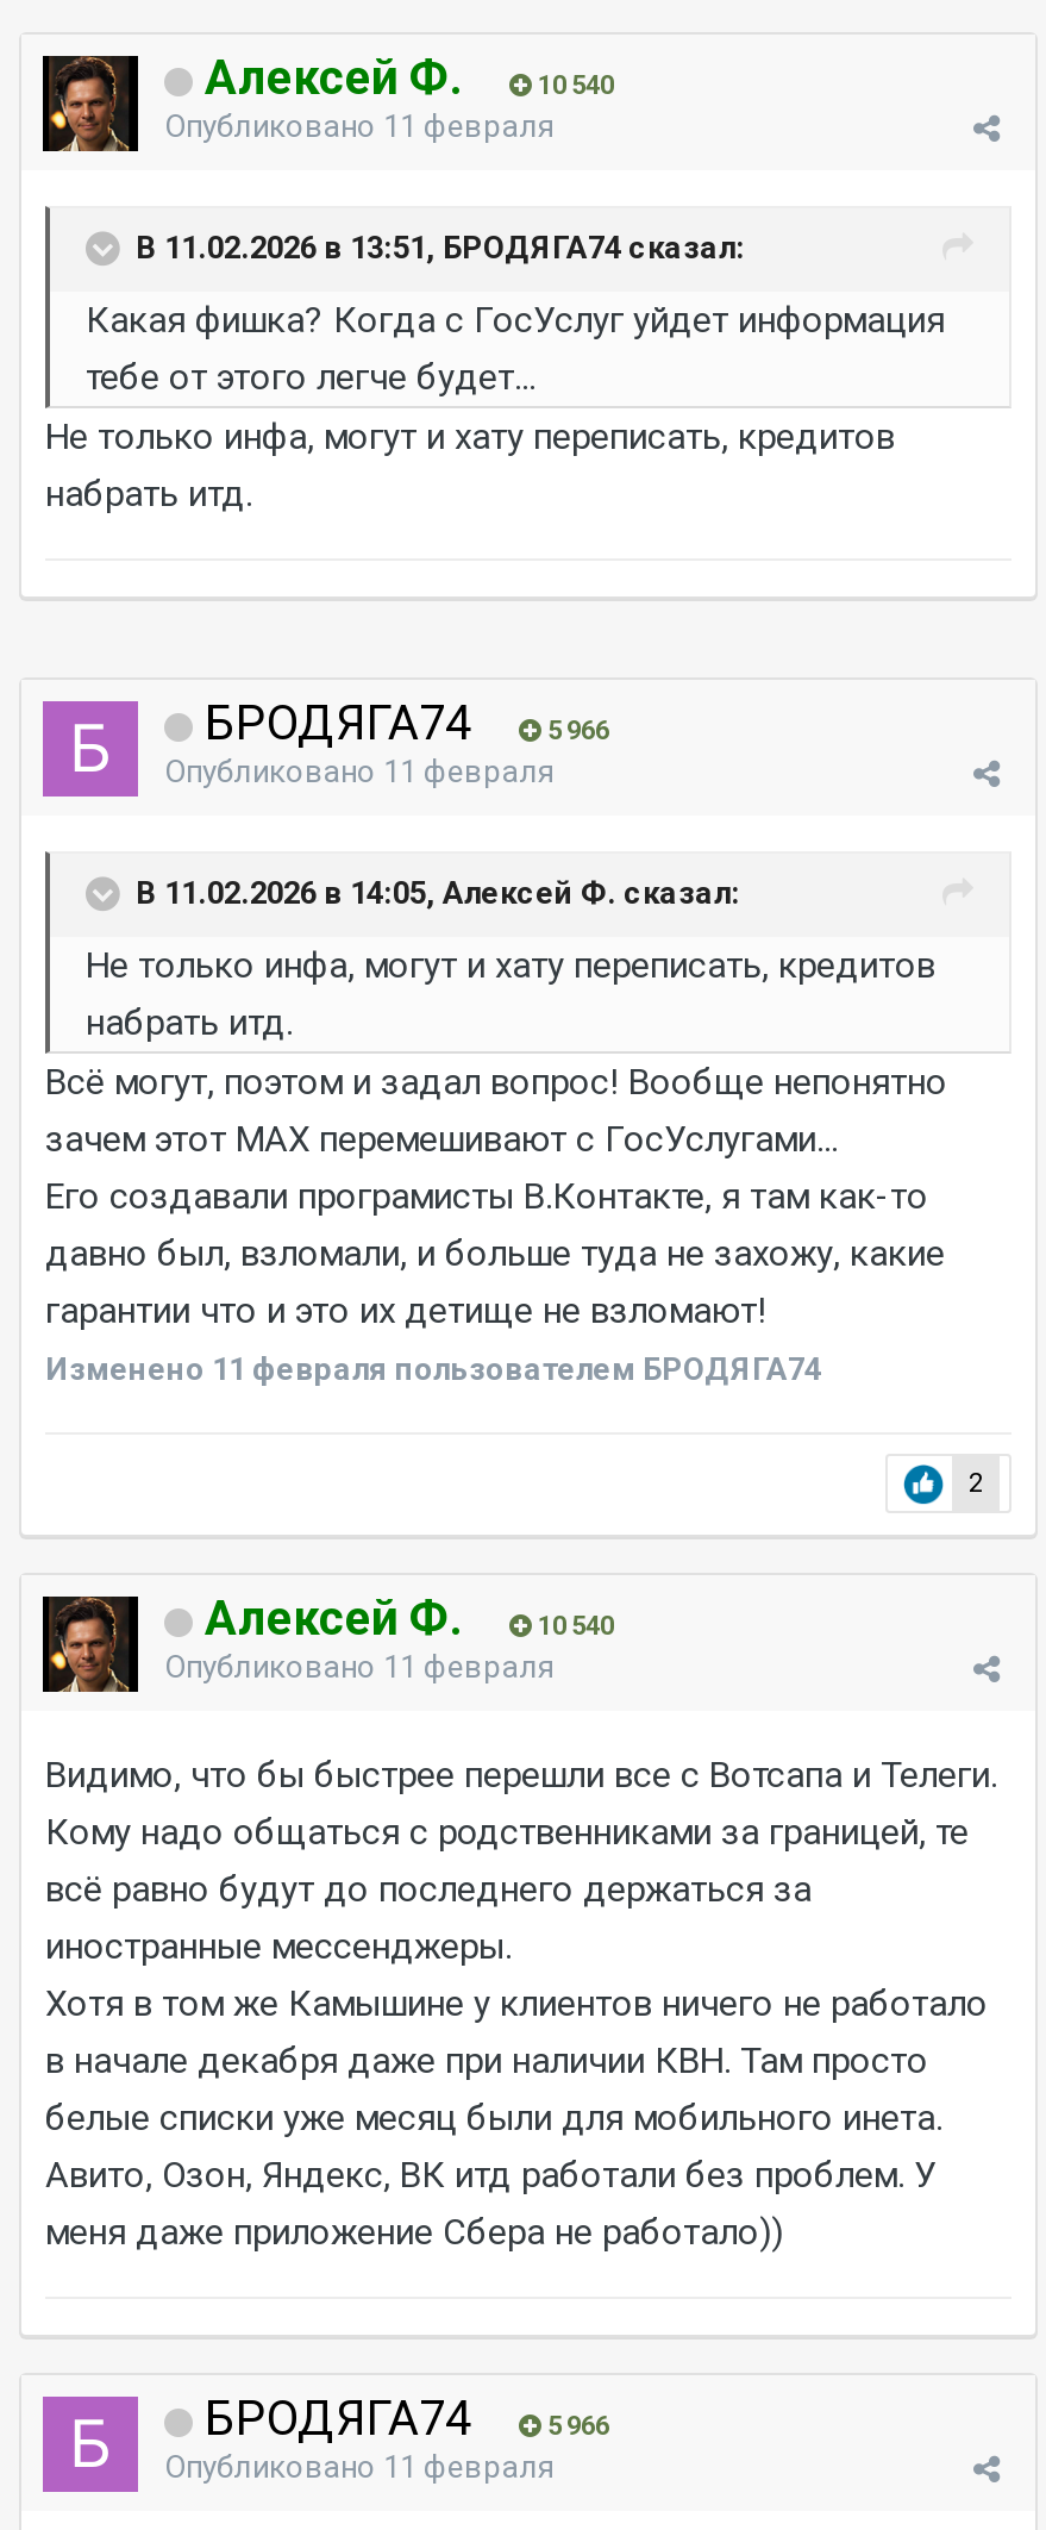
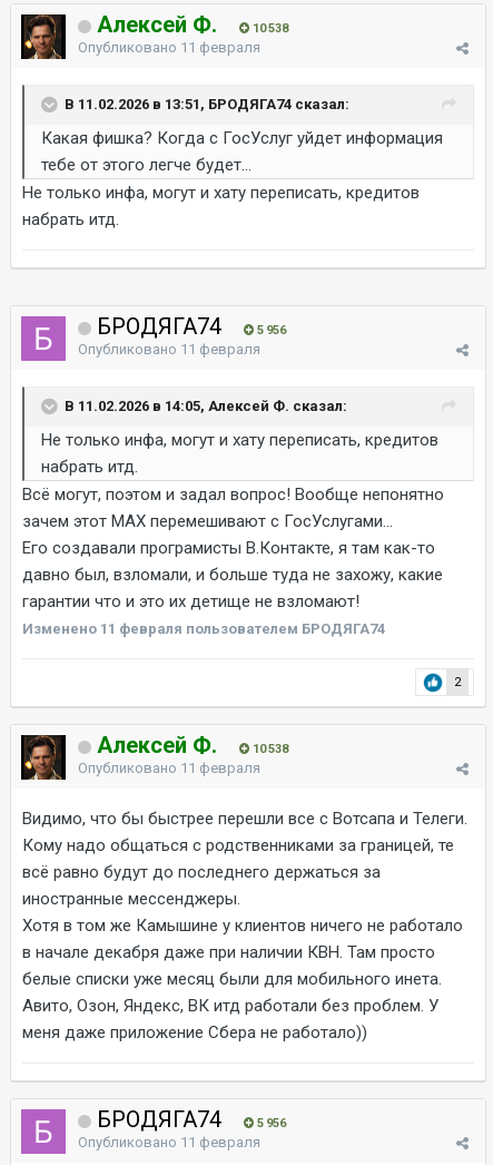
[531,70,614,101] 10 540 -> [249,21,288,36] 10 538
[193,694,609,751] БРОДЯГА74 5 966 -> [91,313,286,340] БРОДЯГА74 5 956
[531,1611,614,1642] 10 540 -> [249,742,288,756] 10 538
[193,2390,609,2447] БРОДЯГА74 5 966 -> [91,1106,286,1133] БРОДЯГА74 5 956

